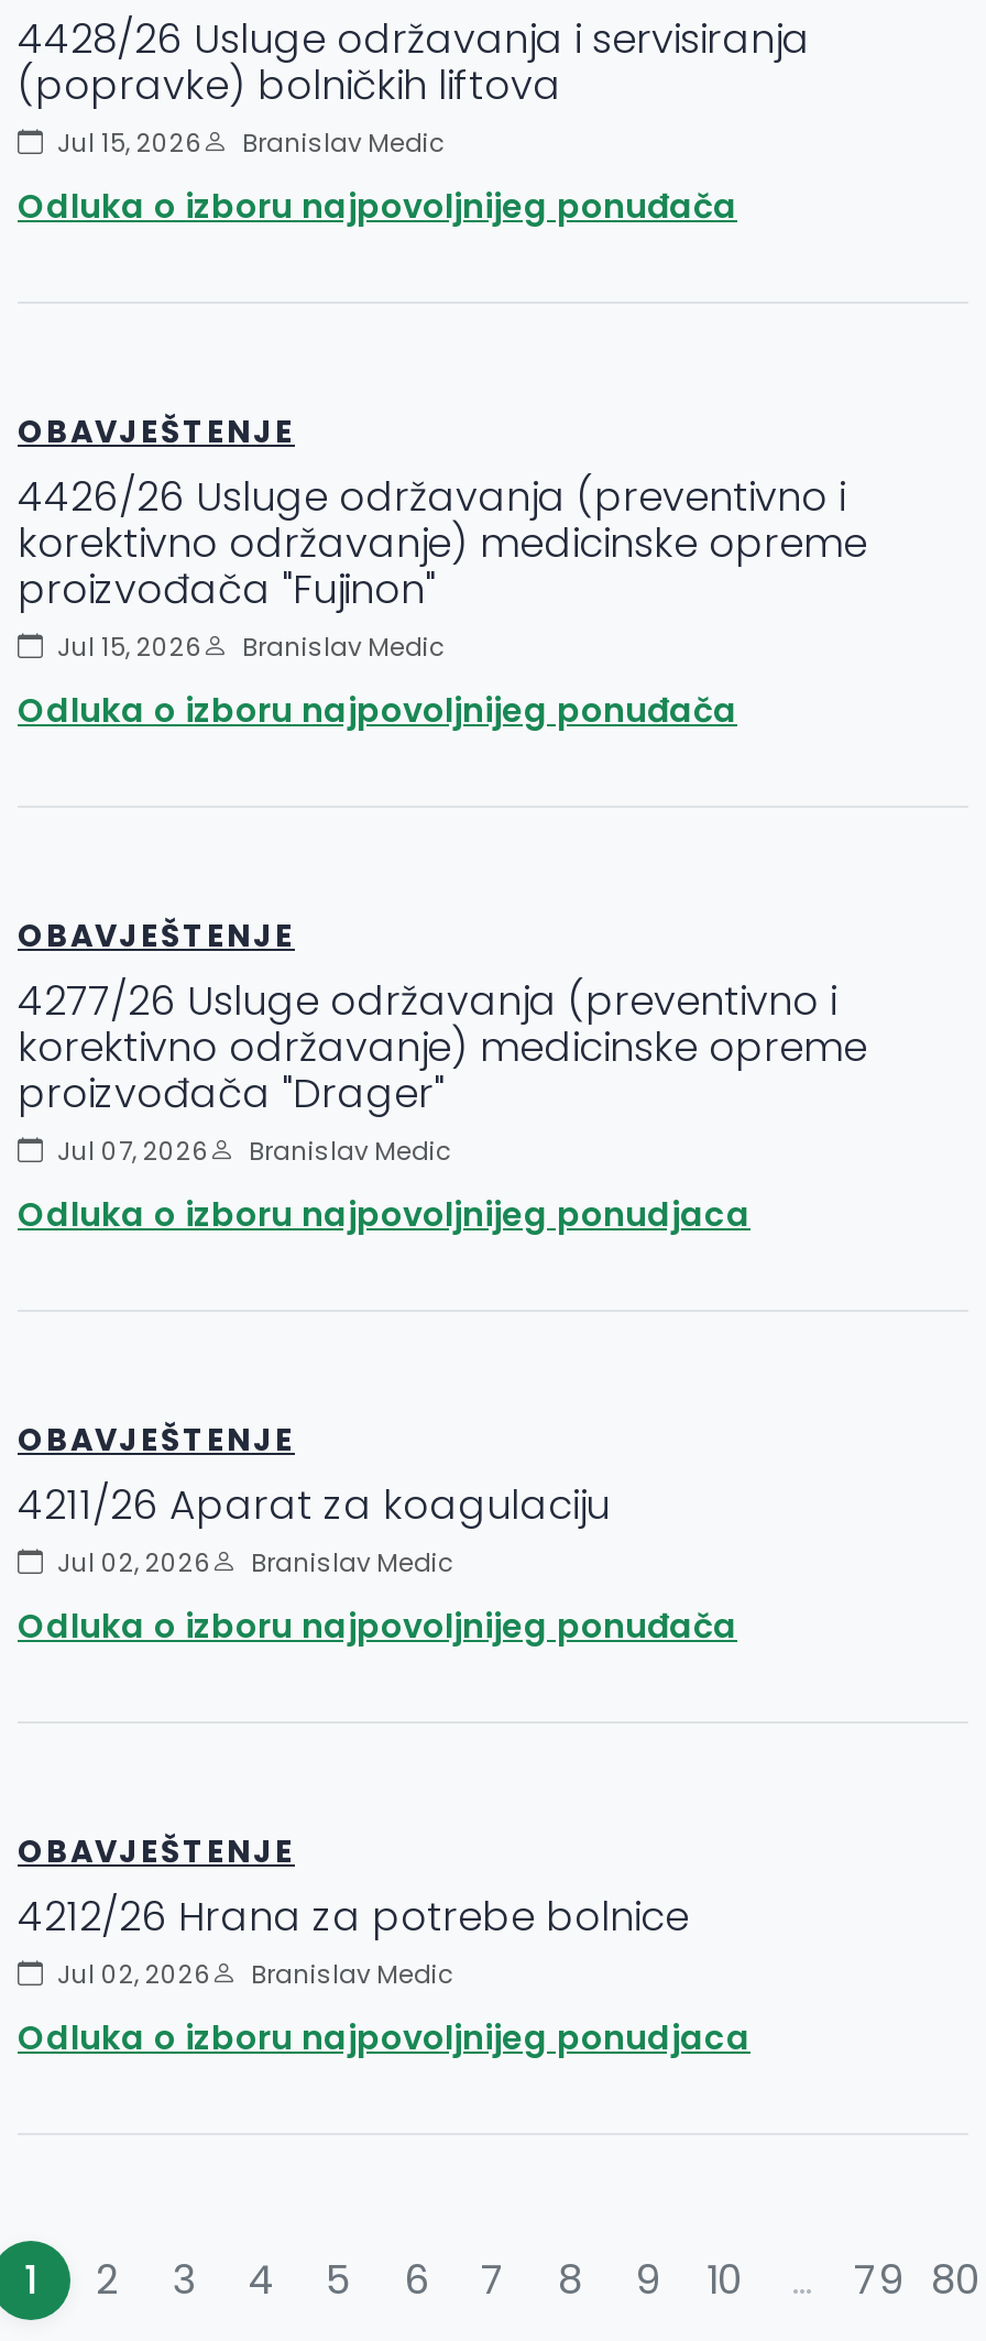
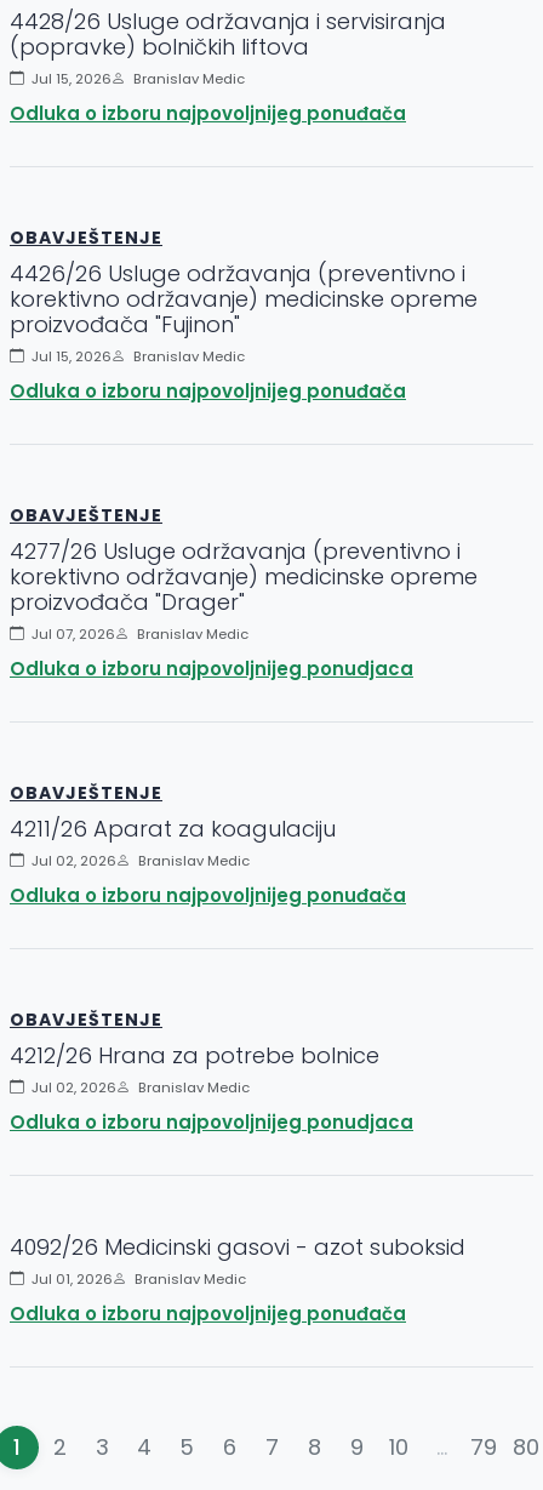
none -> [10,1231,465,1326] 4092/26 Medicinski gasovi - azot suboksid | Jul 01, 2026 | Branislav Medic | Odluka o izboru najpovoljnijeg ponuđača

